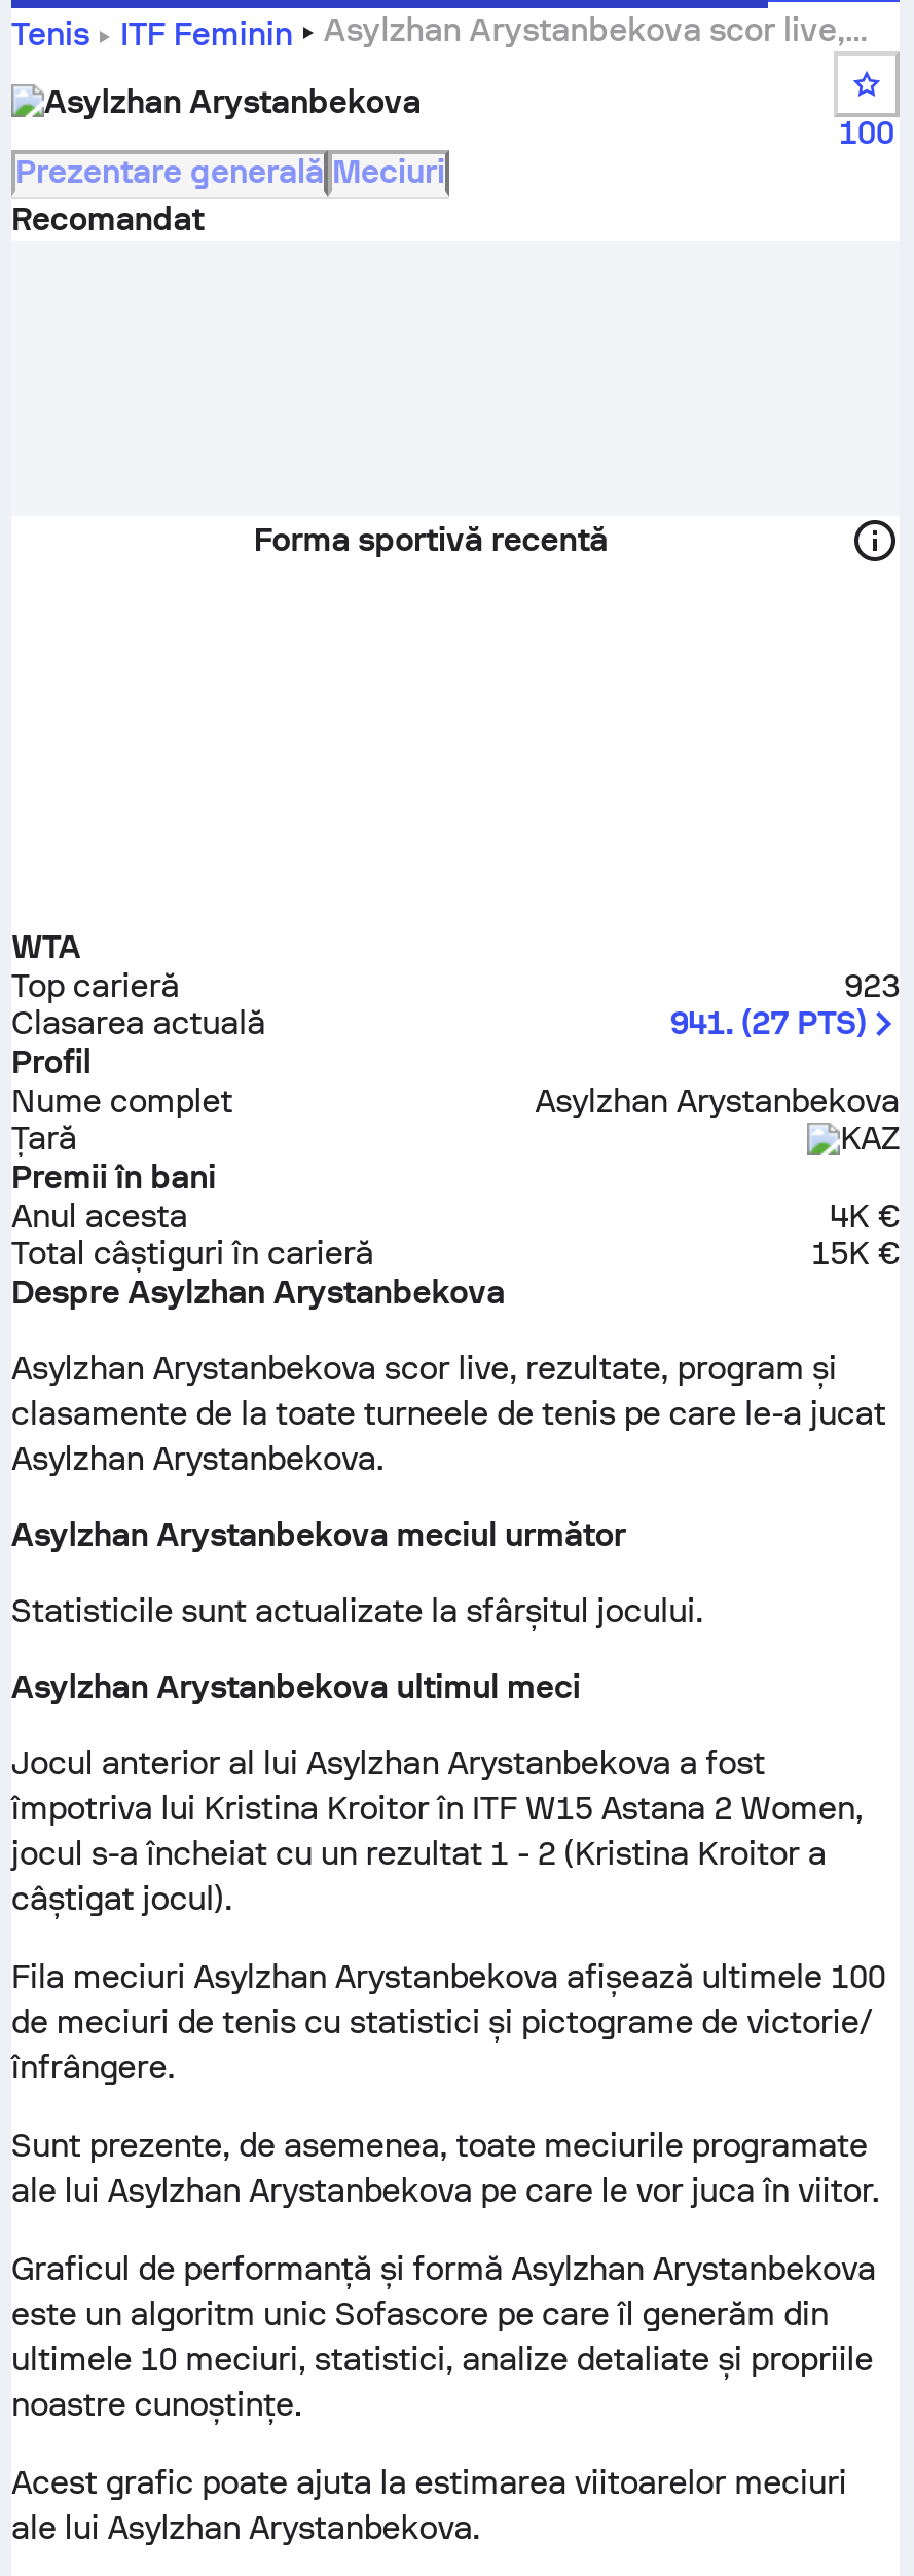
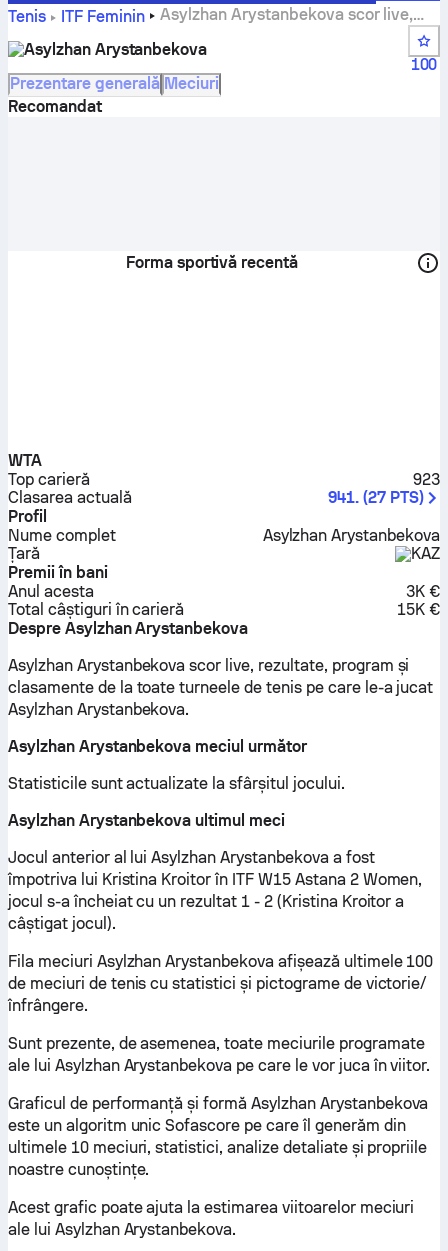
[830,1197,900,1236] 4K € -> [406,582,440,601] 3K €

